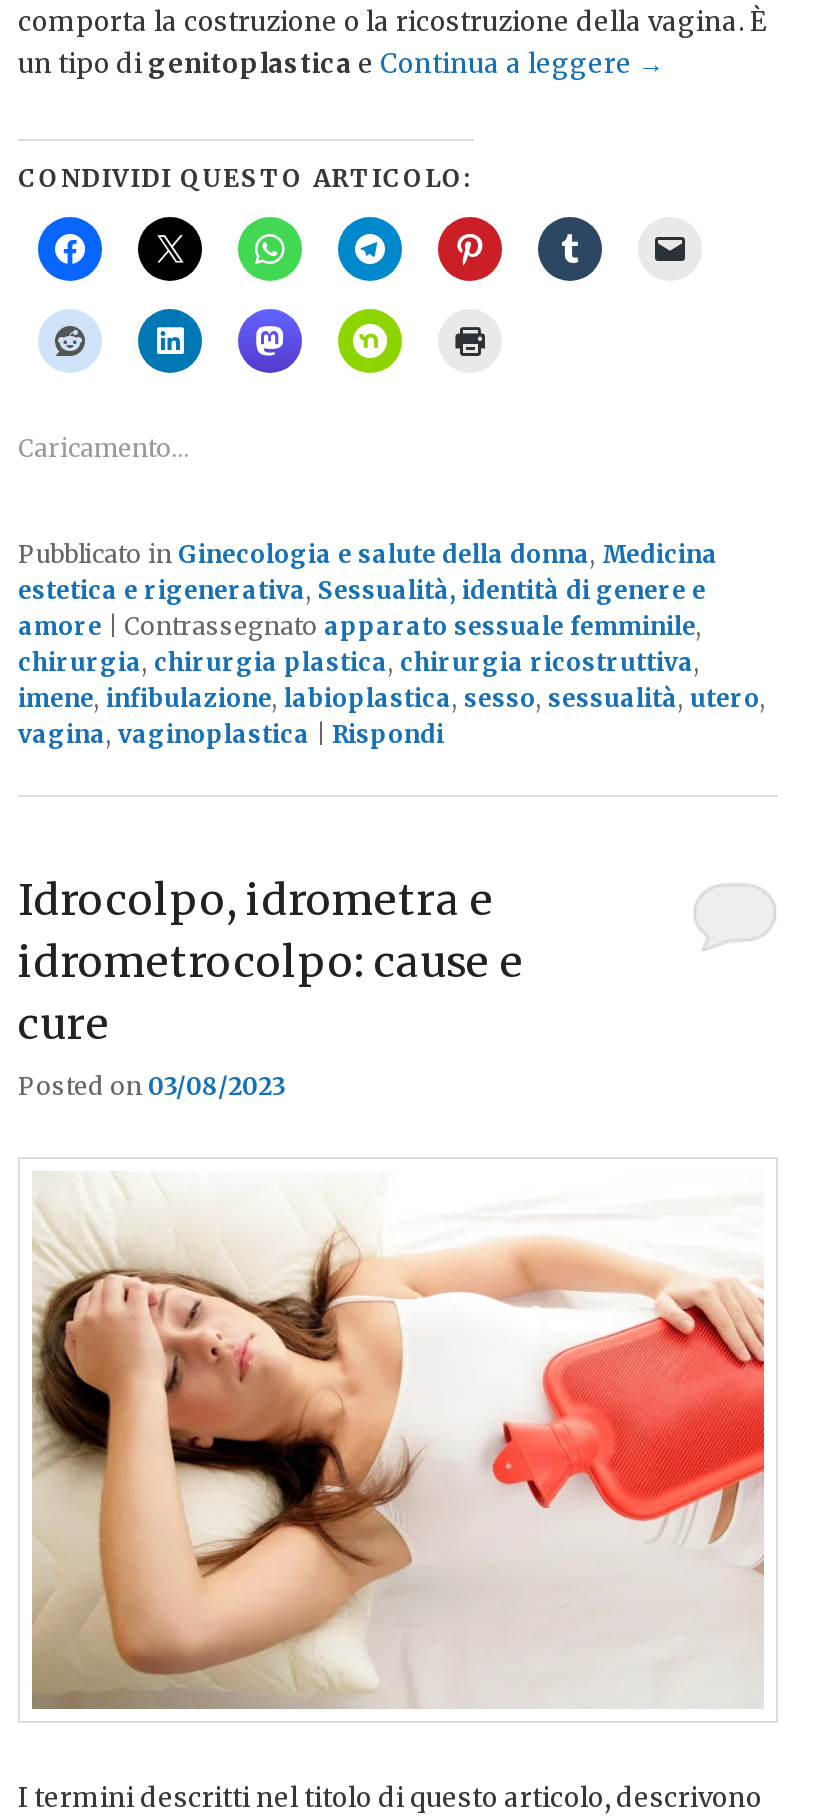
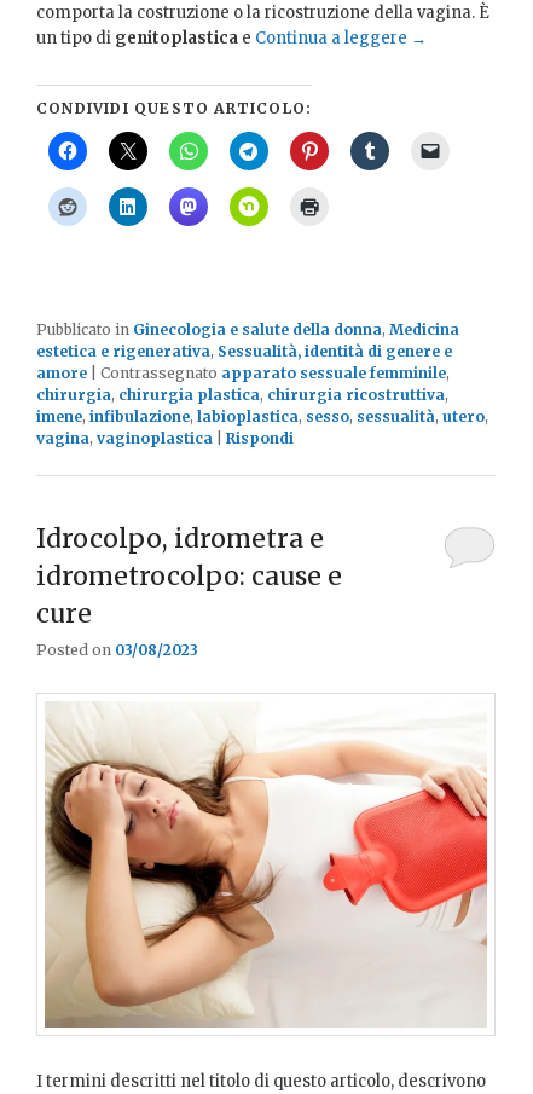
[18,433,190,463] Caricamento... -> none

